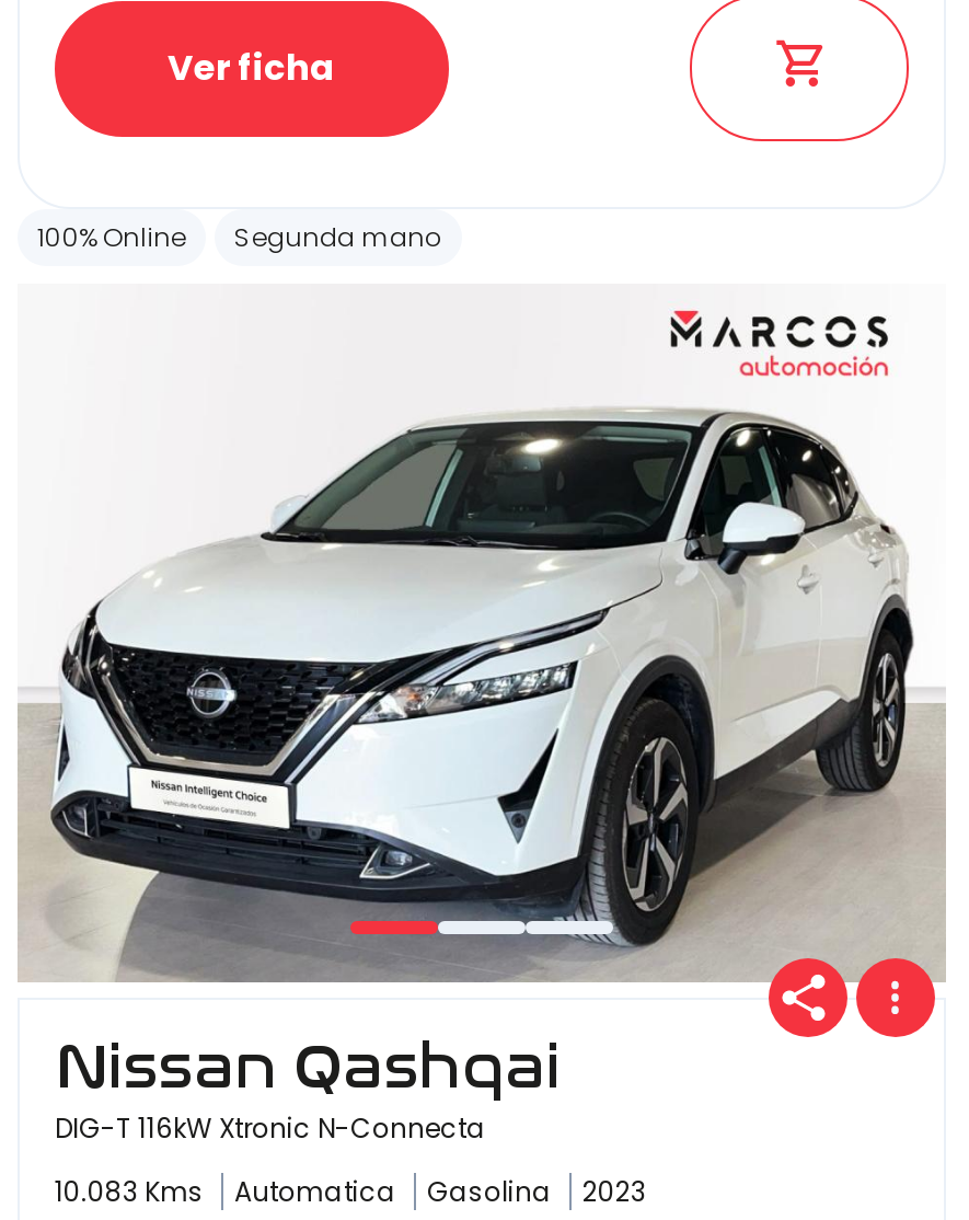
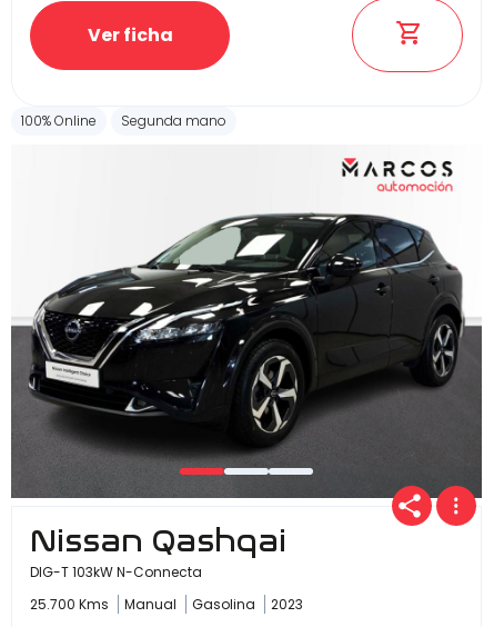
[18,407,946,981] [image] -> [10,208,483,498] [image]
[55,1109,486,1146] DIG-T 116kW Xtronic N-Connecta -> [30,563,202,581] DIG-T 103kW N-Connecta
[55,1172,403,1210] 10.083 Kms | Automatica -> [30,595,180,614] 25.700 Kms | Manual

